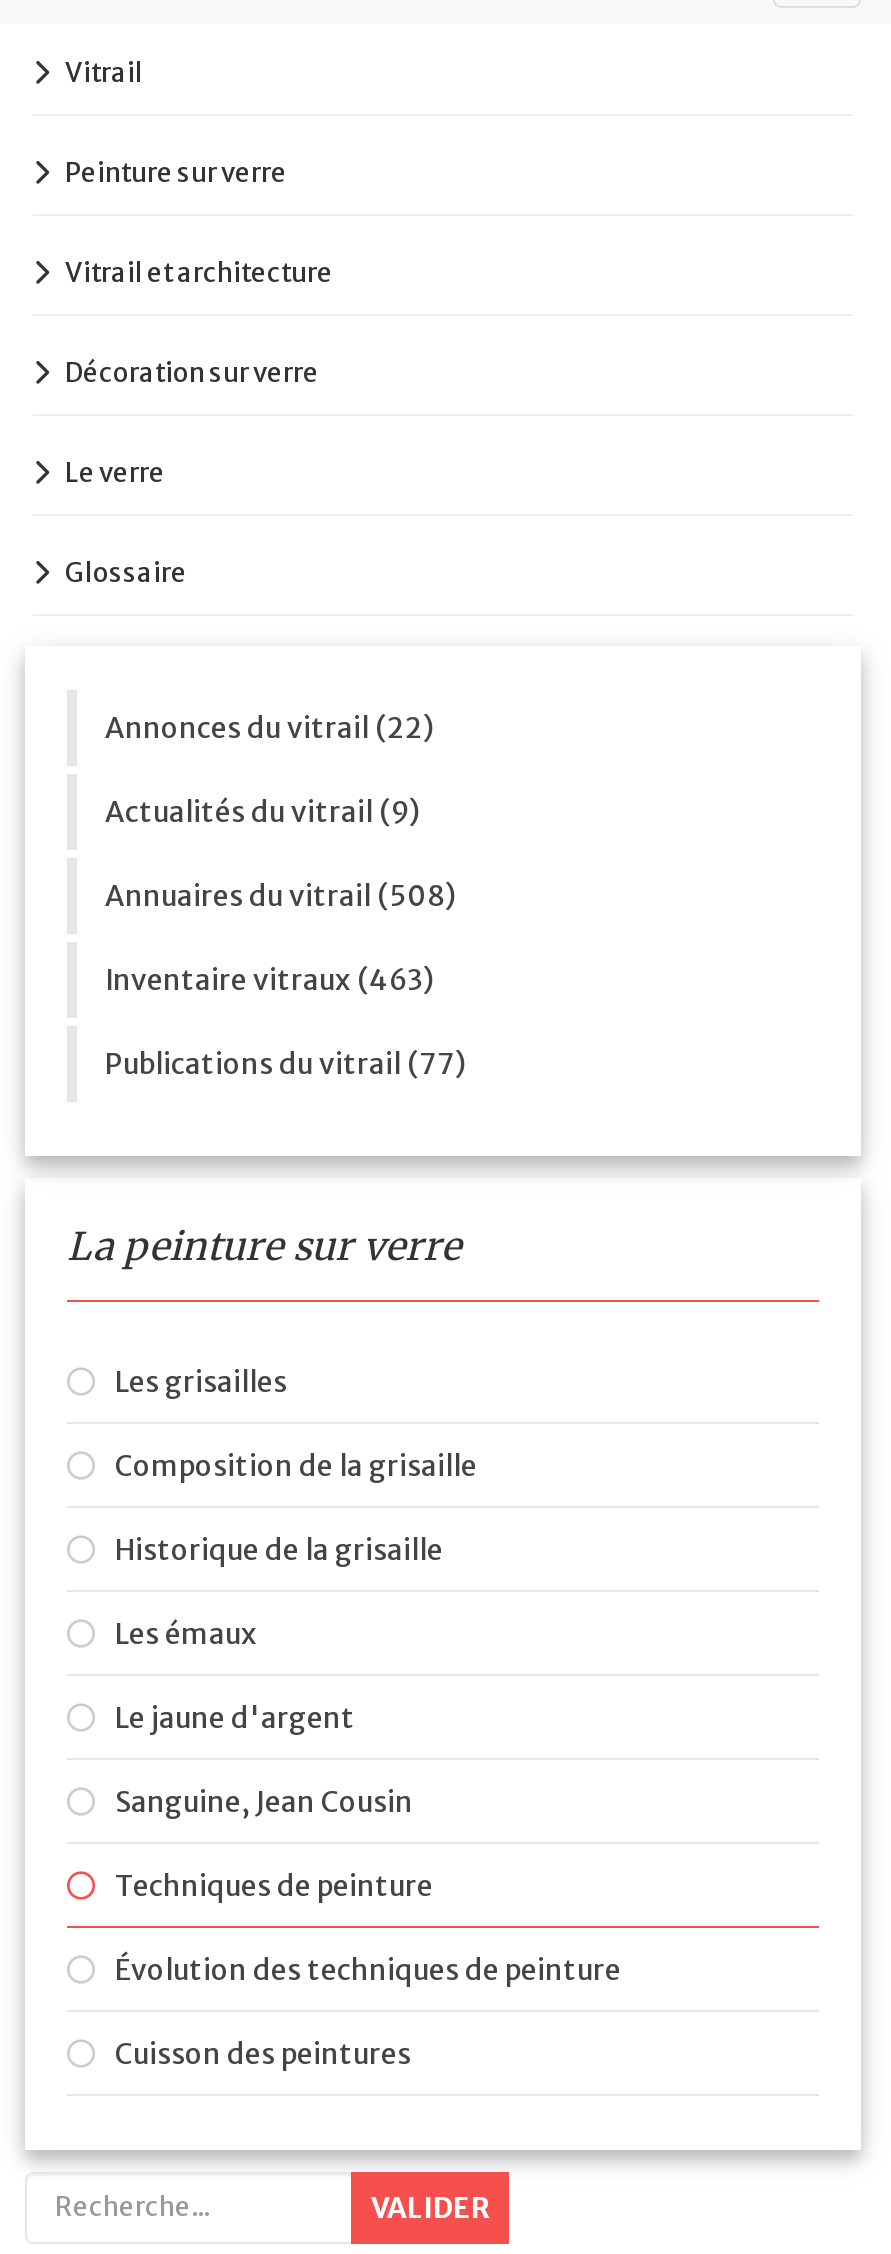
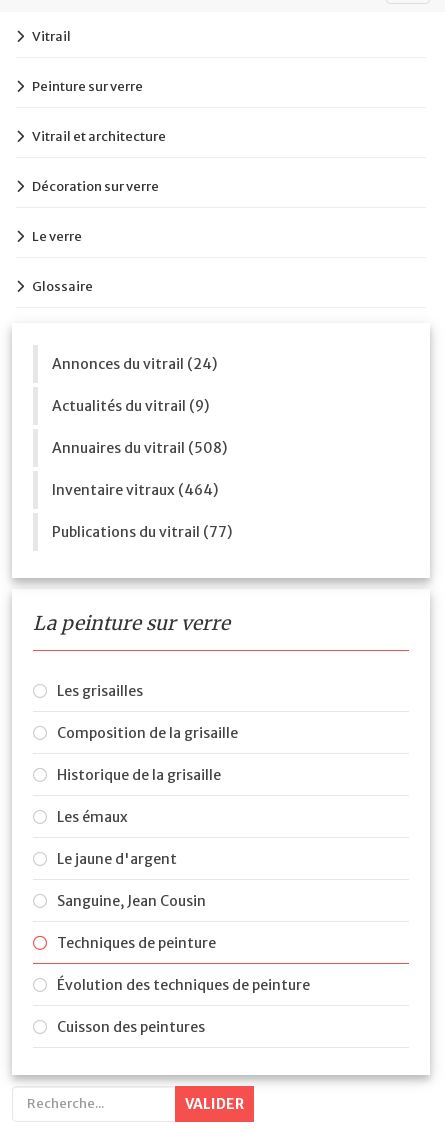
[105,710,433,746] Annonces du vitrail (22) -> [52,355,217,373] Annonces du vitrail (24)
[105,962,433,998] Inventaire vitraux (463) -> [52,481,218,499] Inventaire vitraux (464)

